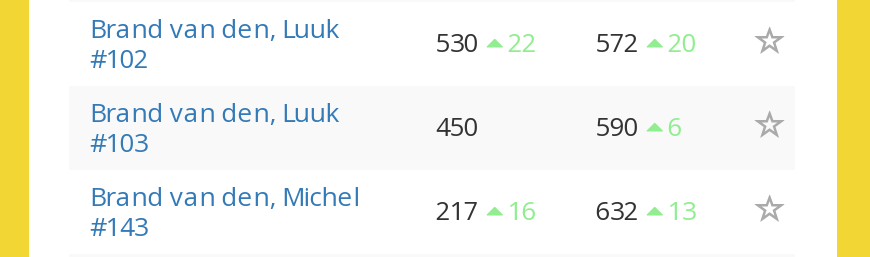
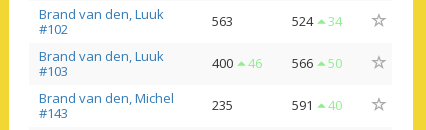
[436,24,696,60] 530 | 22 | 572 | 20 -> [212,12,342,30] 563 | 524 | 34
[436,108,682,144] 450 | 590 | 6 -> [212,54,342,72] 400 | 46 | 566 | 50
[436,192,696,228] 217 | 16 | 632 | 13 -> [212,96,342,114] 235 | 591 | 40

